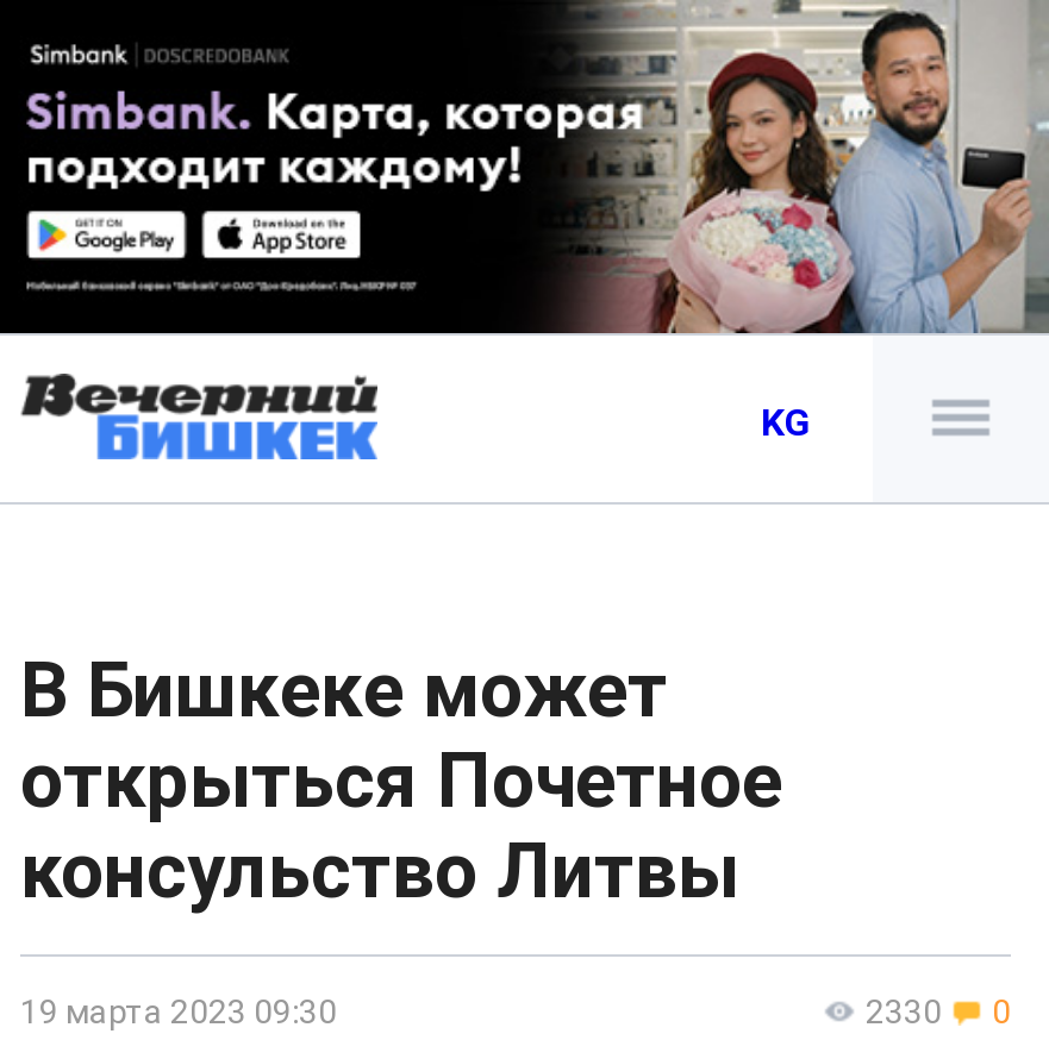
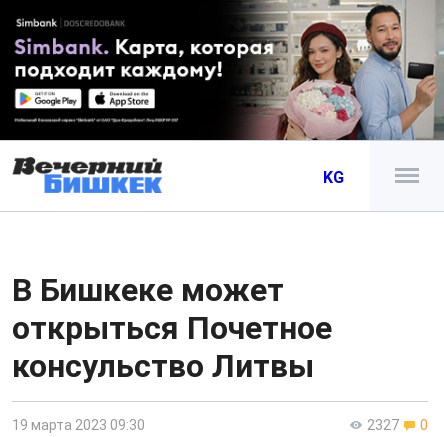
[858,992,1011,1030] 2330 0 -> [364,417,428,433] 2327 0

